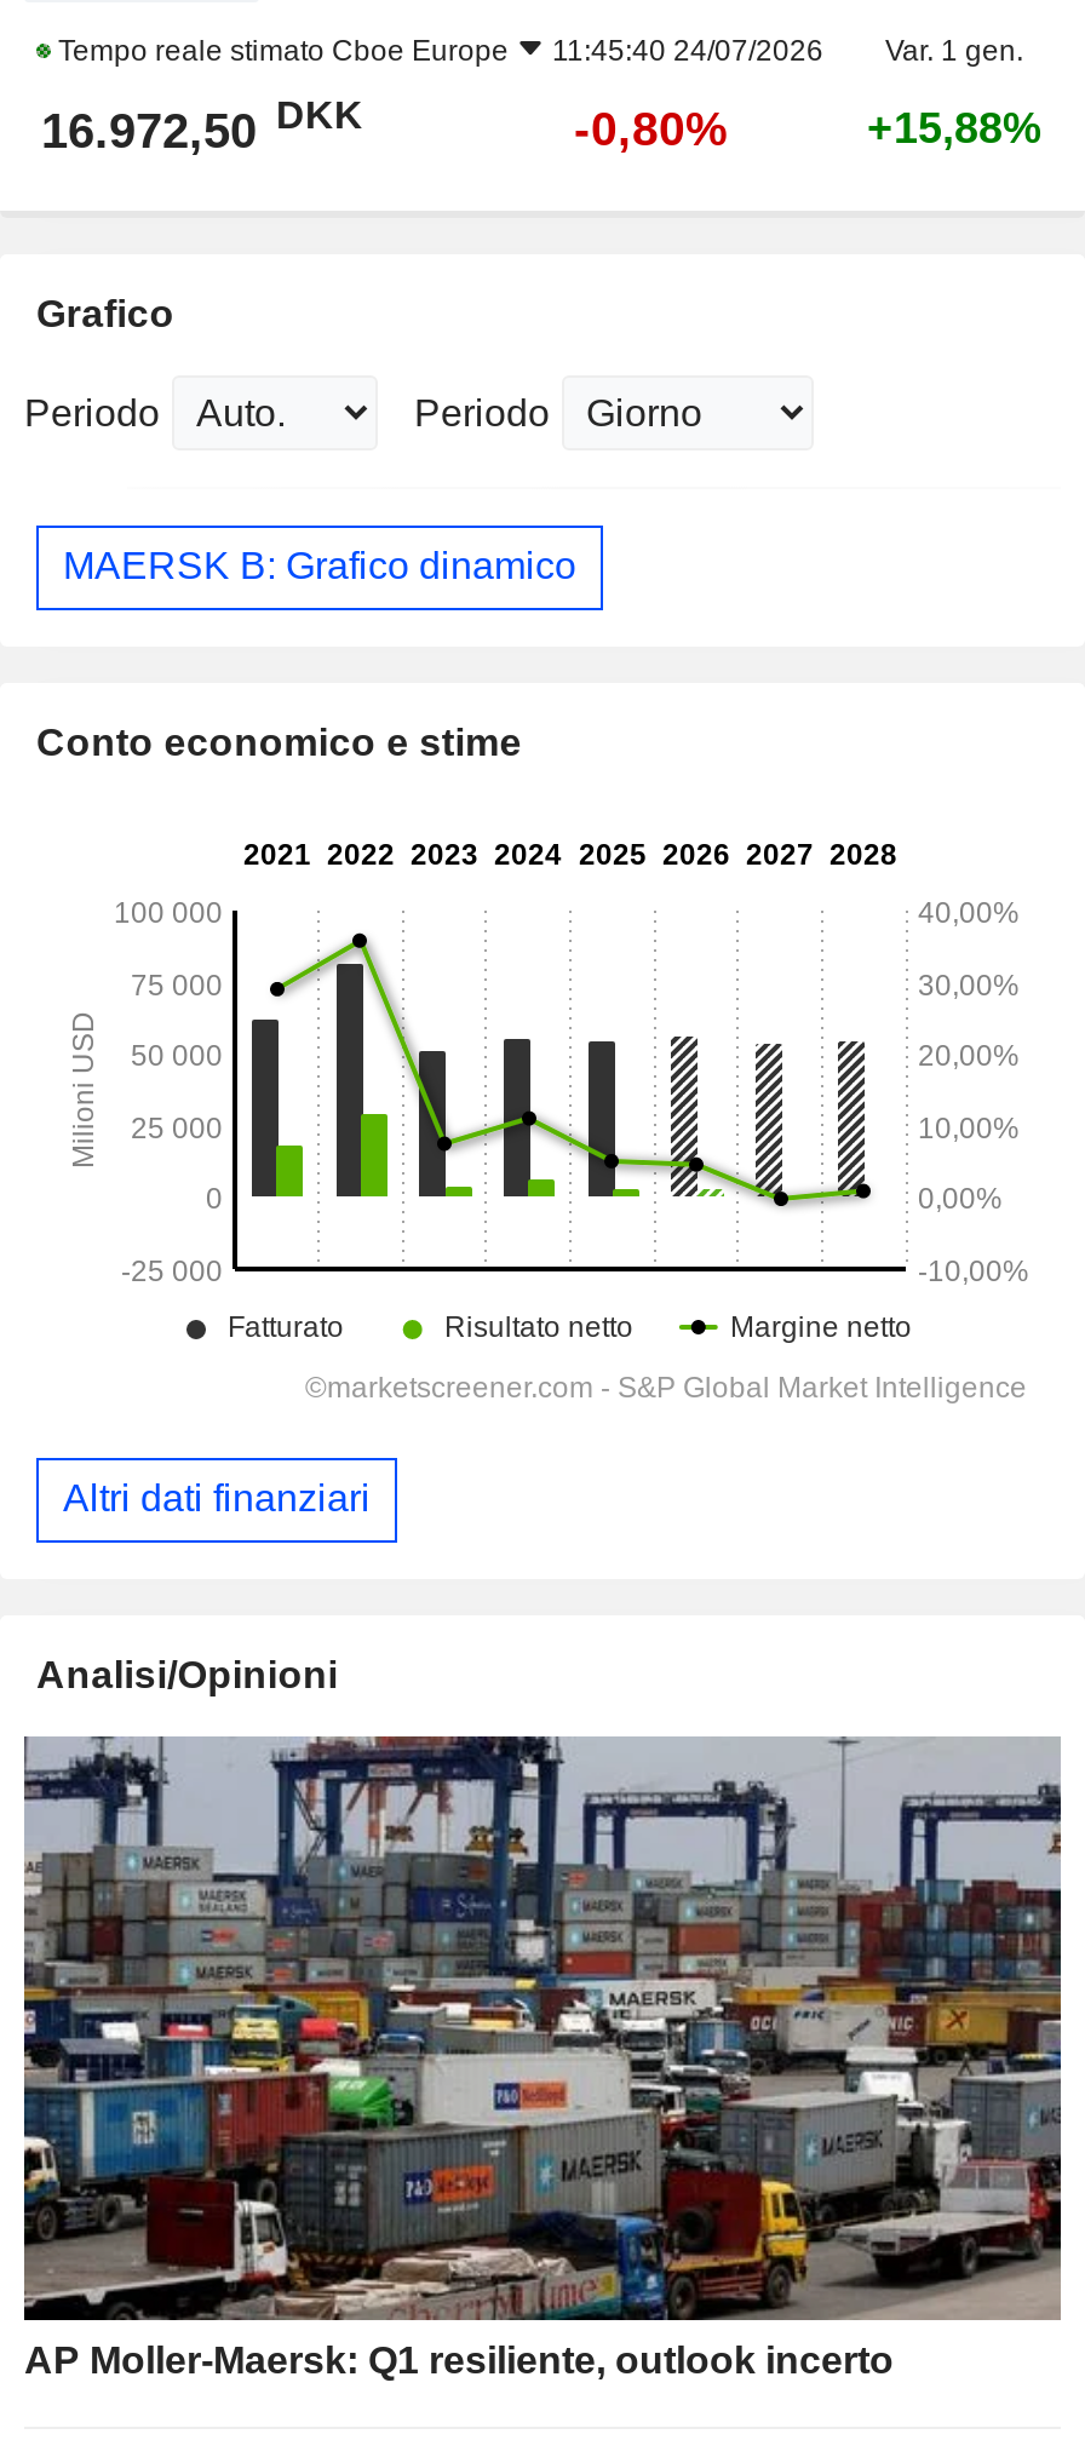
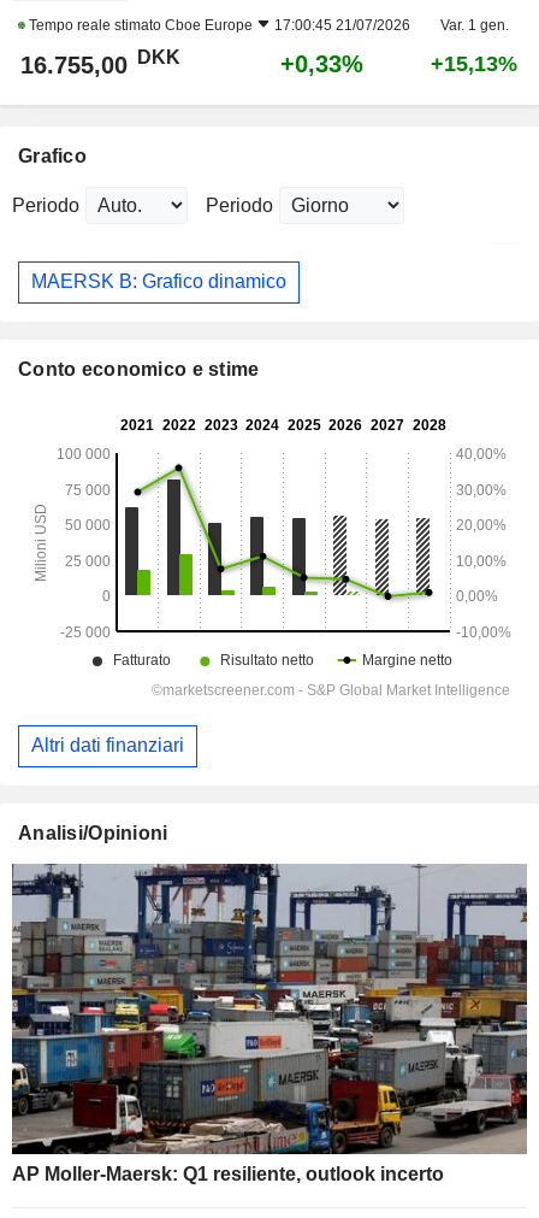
[51,33,1023,67] Tempo reale stimato Cboe Europe 11:45:40 24/07/2026 Var. 1 gen. -> [25,16,508,33] Tempo reale stimato Cboe Europe 17:00:45 21/07/2026 Var. 1 gen.
[41,95,363,156] 16.972,50 DKK -> [20,47,180,78] 16.755,00 DKK
[574,101,729,154] -0,80% -> [280,50,363,77] +0,33%
[867,103,1041,152] +15,88% -> [431,51,517,75] +15,13%

